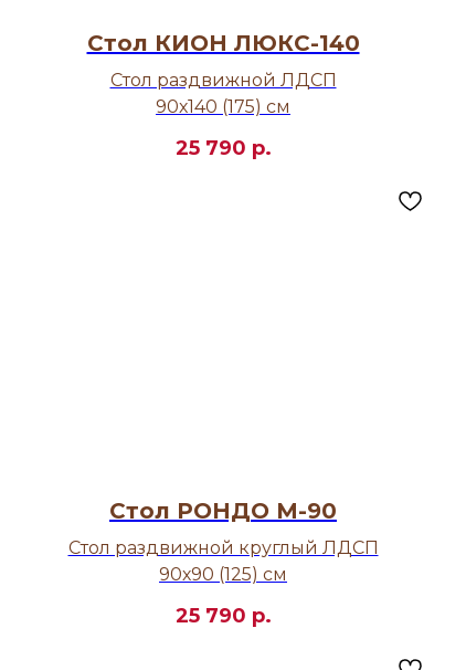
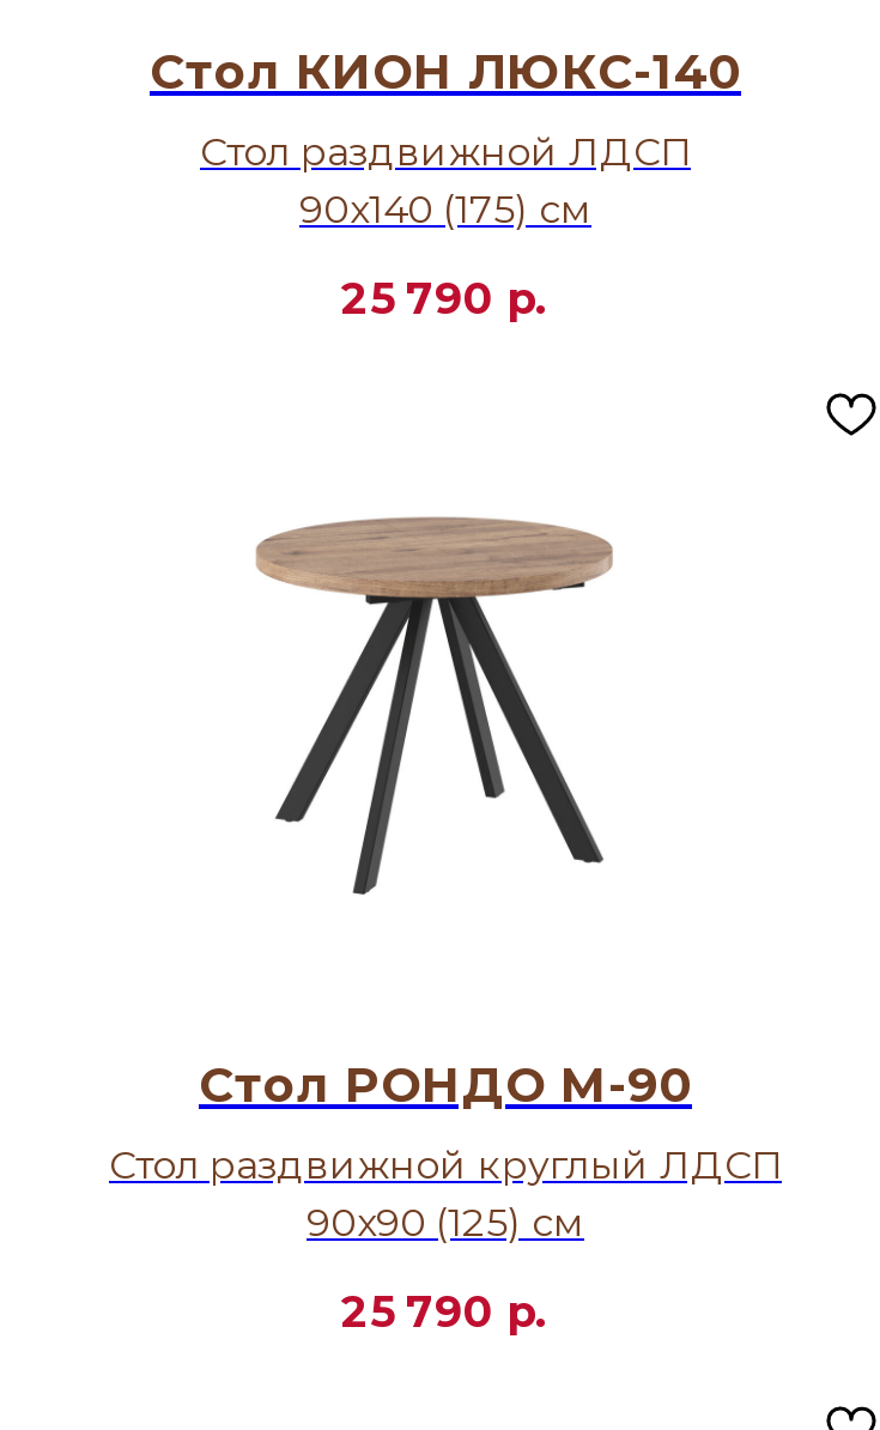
none -> [254,515,615,896] [image]

